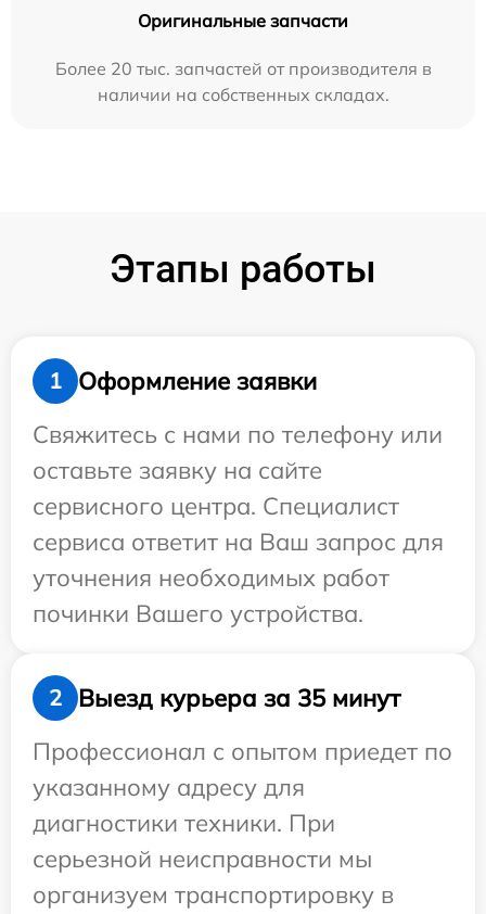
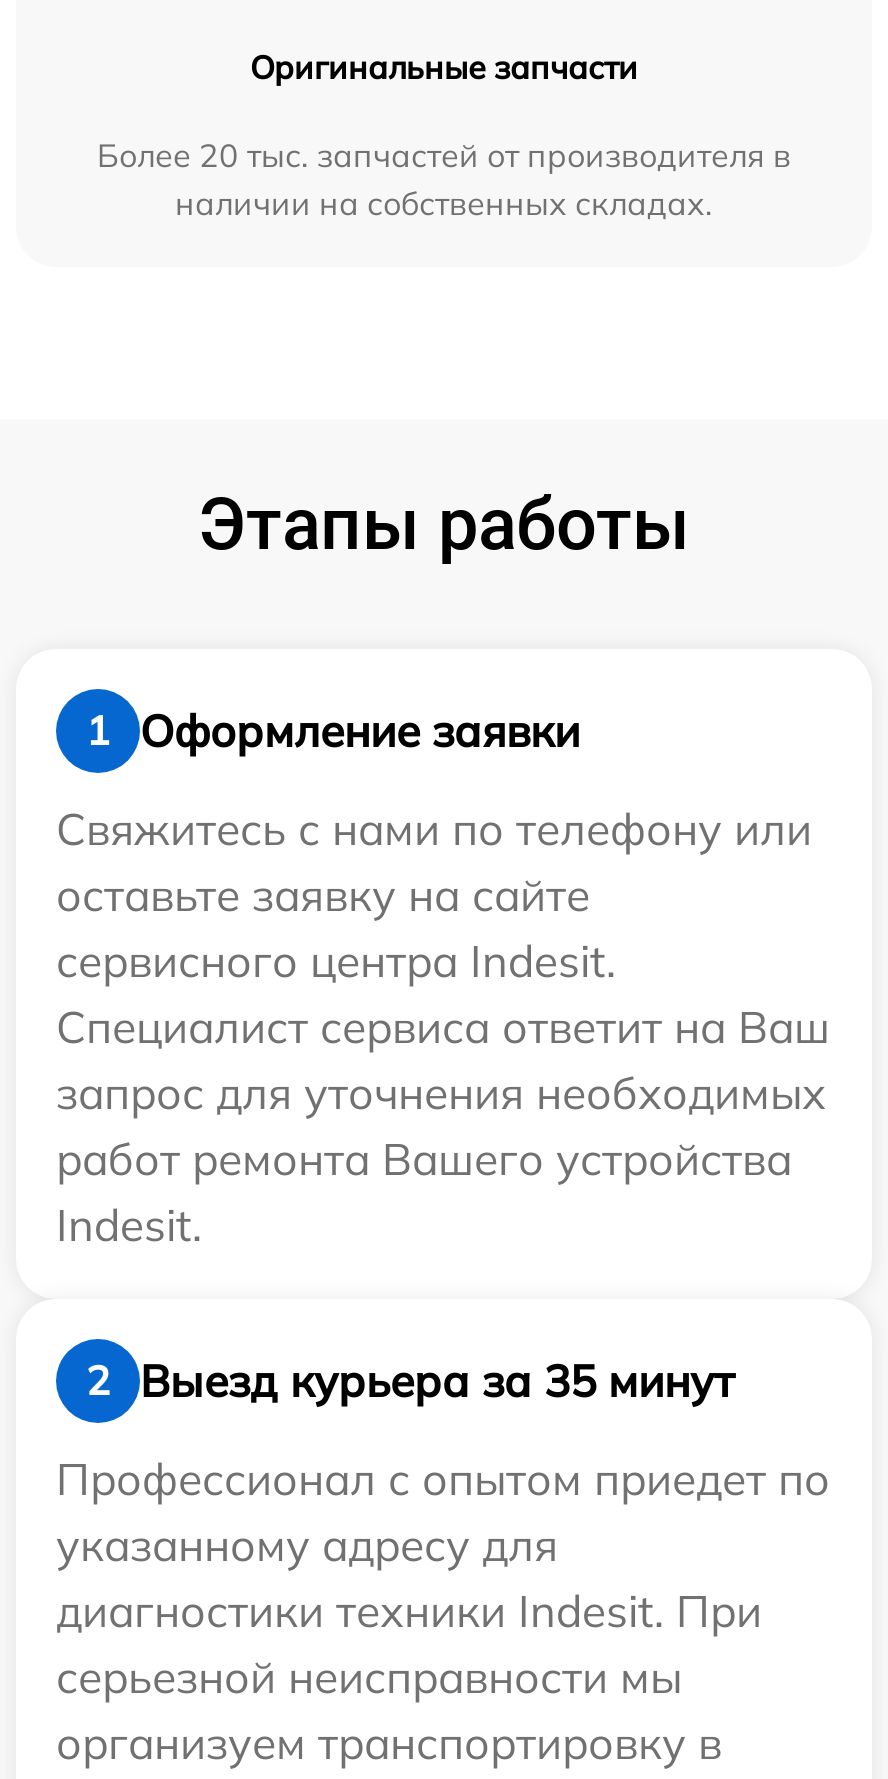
[33,491,444,629] сервисного центра. Специалист | сервиса ответит на Ваш запрос для | уточнения необходимых работ | починки Вашего устройства. -> [56,934,830,1254] сервисного центра Indesit. | Специалист сервиса ответит на Ваш | запрос для уточнения необходимых | работ ремонта Вашего устройства | Indesit.
[33,808,335,839] диагностики техники. При -> [56,1584,762,1640] диагностики техники Indesit. При

